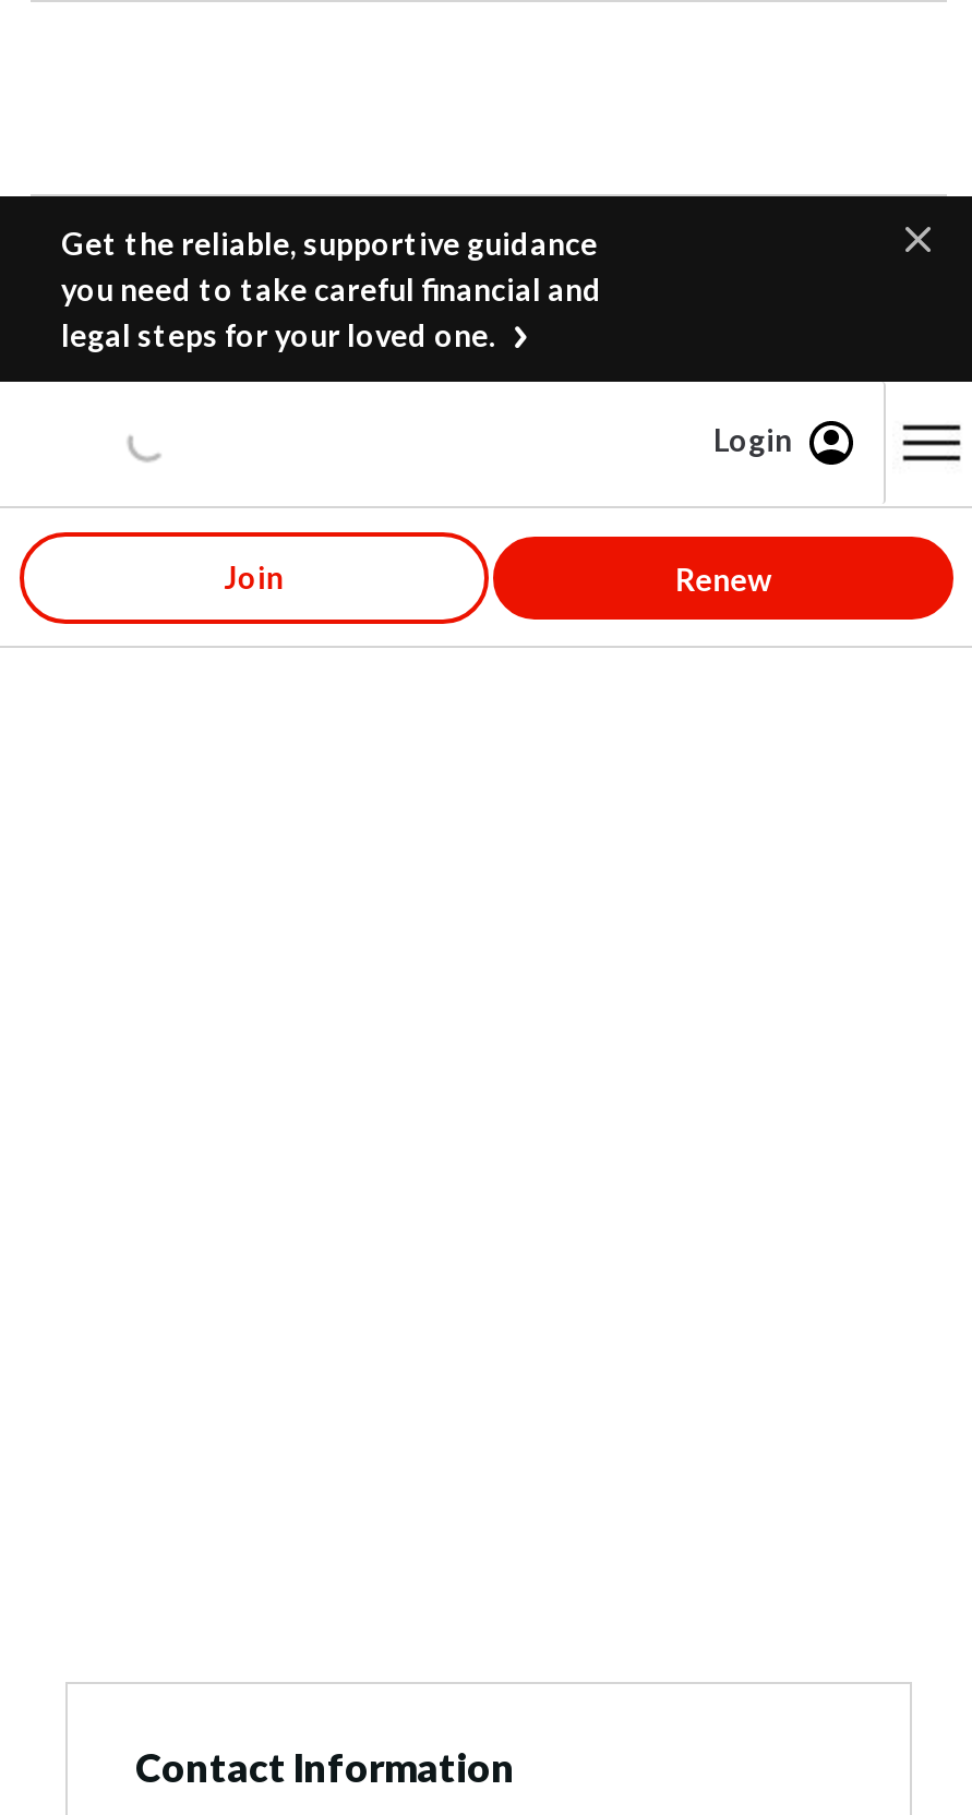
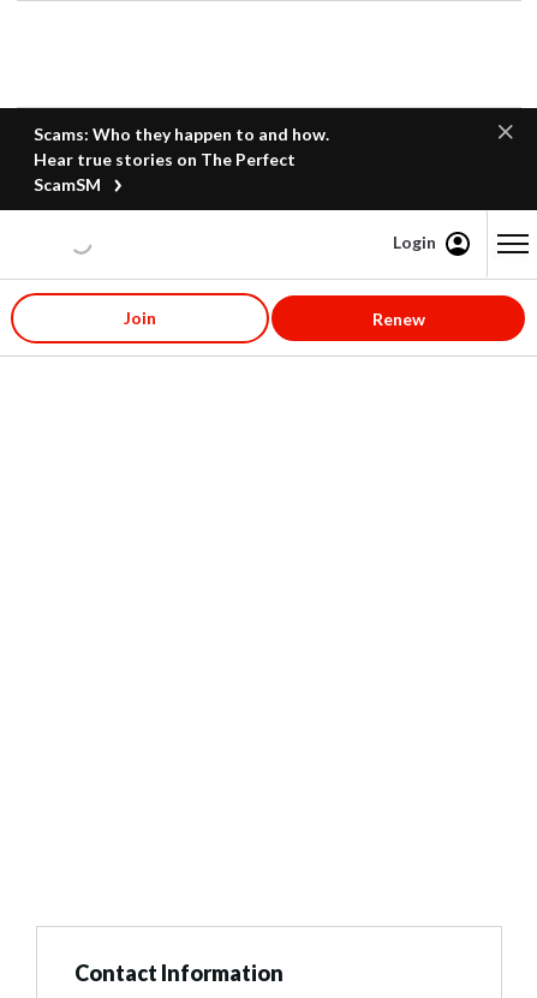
[61,225,602,353] Get the reliable, supportive guidance | you need to take careful financial and | legal steps for your loved one. -> [34,124,329,195] Scams: Who they happen to and how. | Hear true stories on The Perfect | ScamSM

